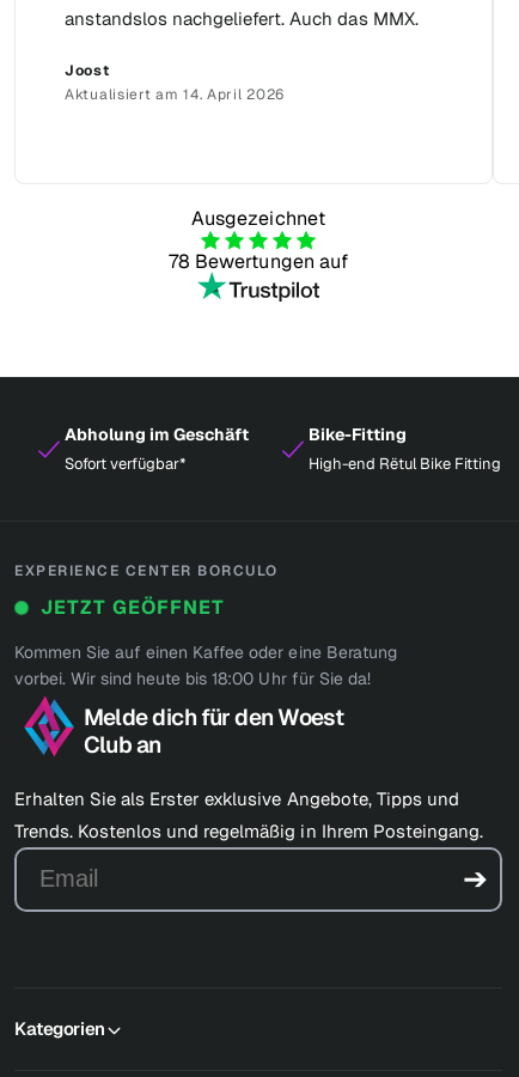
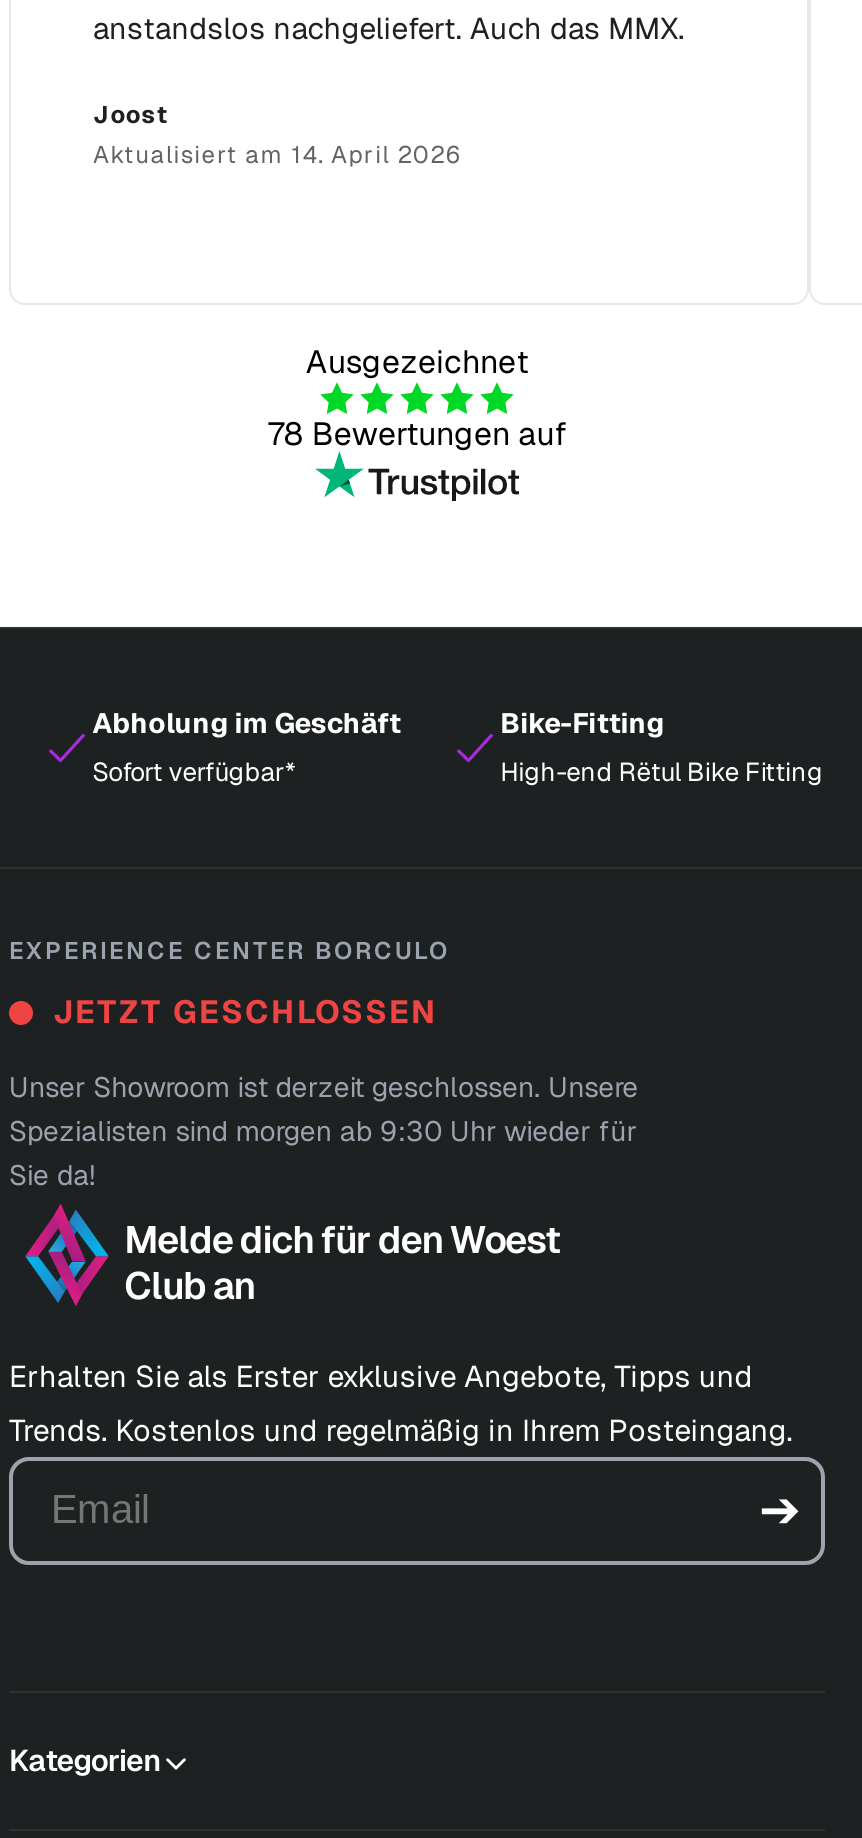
[41,595,225,620] JETZT GEÖFFNET -> [53,991,437,1033] JETZT GESCHLOSSEN
[14,641,397,689] Kommen Sie auf einen Kaffee oder eine Beratung | vorbei. Wir sind heute bis 18:00 Uhr für Sie da! -> [9,1069,638,1193] Unser Showroom ist derzeit geschlossen. Unsere | Spezialisten sind morgen ab 9:30 Uhr wieder für | Sie da!

